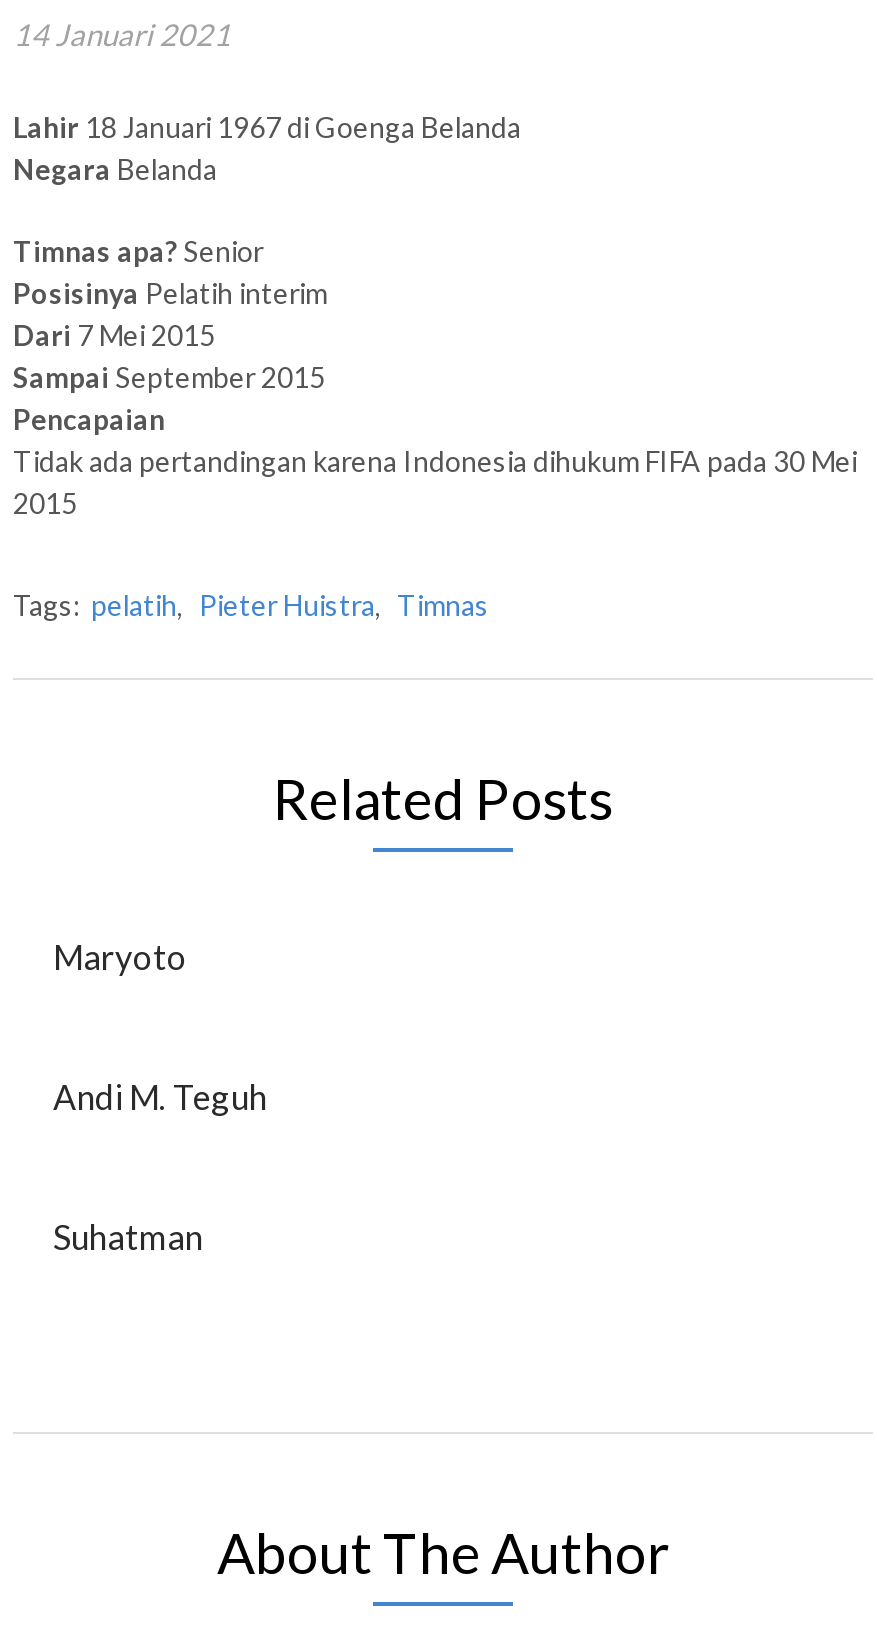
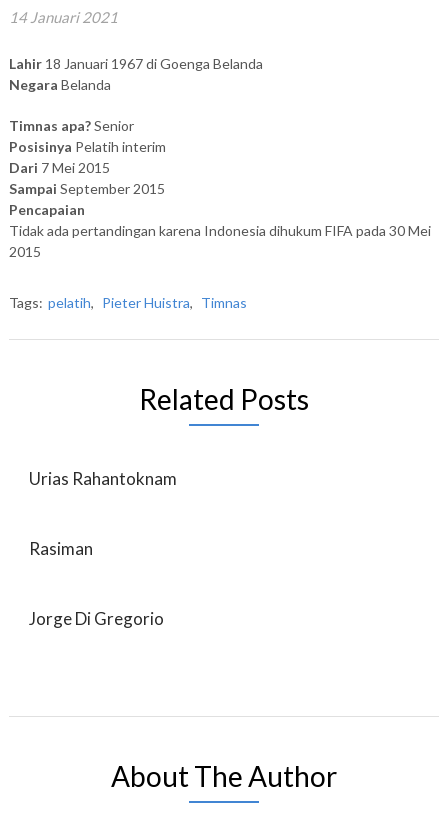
[53,936,187,978] Maryoto -> [29,468,177,489] Urias Rahantoknam
[53,1076,267,1118] Andi M. Teguh -> [29,538,93,559] Rasiman
[53,1216,203,1258] Suhatman -> [29,608,164,629] Jorge Di Gregorio

